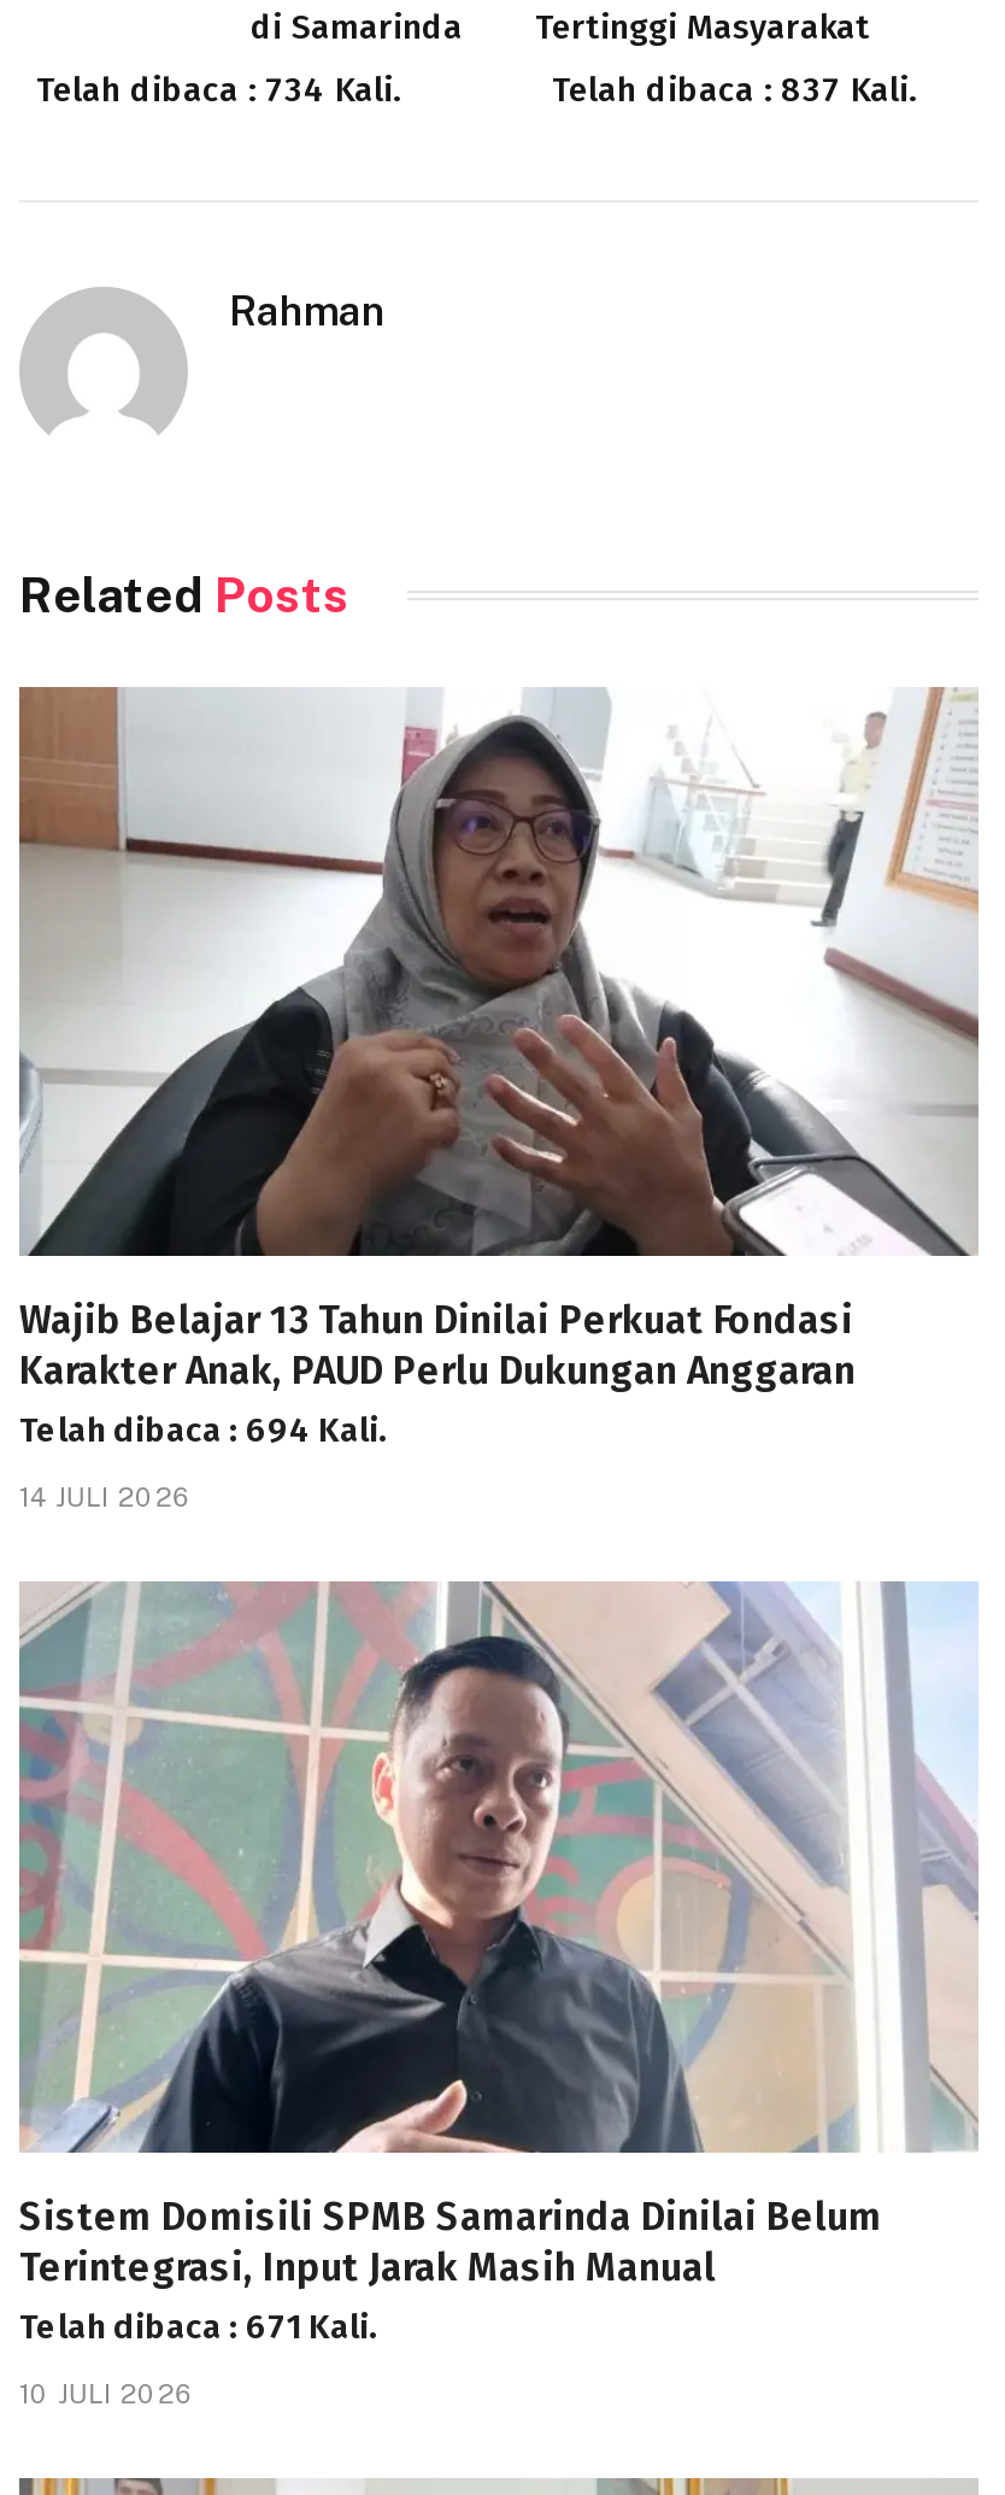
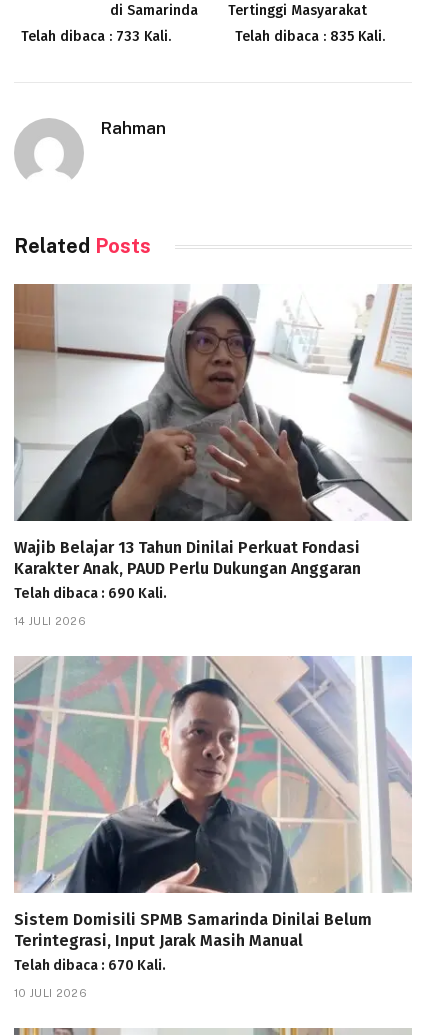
[36,69,400,110] Telah dibaca : 734 Kali. -> [21,28,171,45] Telah dibaca : 733 Kali.
[552,69,916,110] Telah dibaca : 837 Kali. -> [235,28,385,45] Telah dibaca : 835 Kali.
[19,1411,388,1452] Telah dibaca : 694 Kali. -> [14,585,167,602] Telah dibaca : 690 Kali.
[19,2307,378,2348] Telah dibaca : 671 Kali. -> [14,957,166,974] Telah dibaca : 670 Kali.

